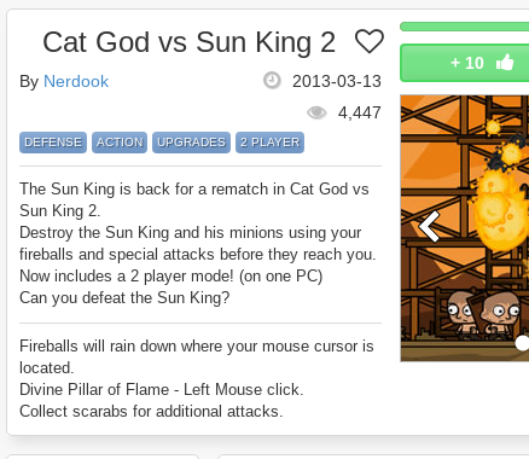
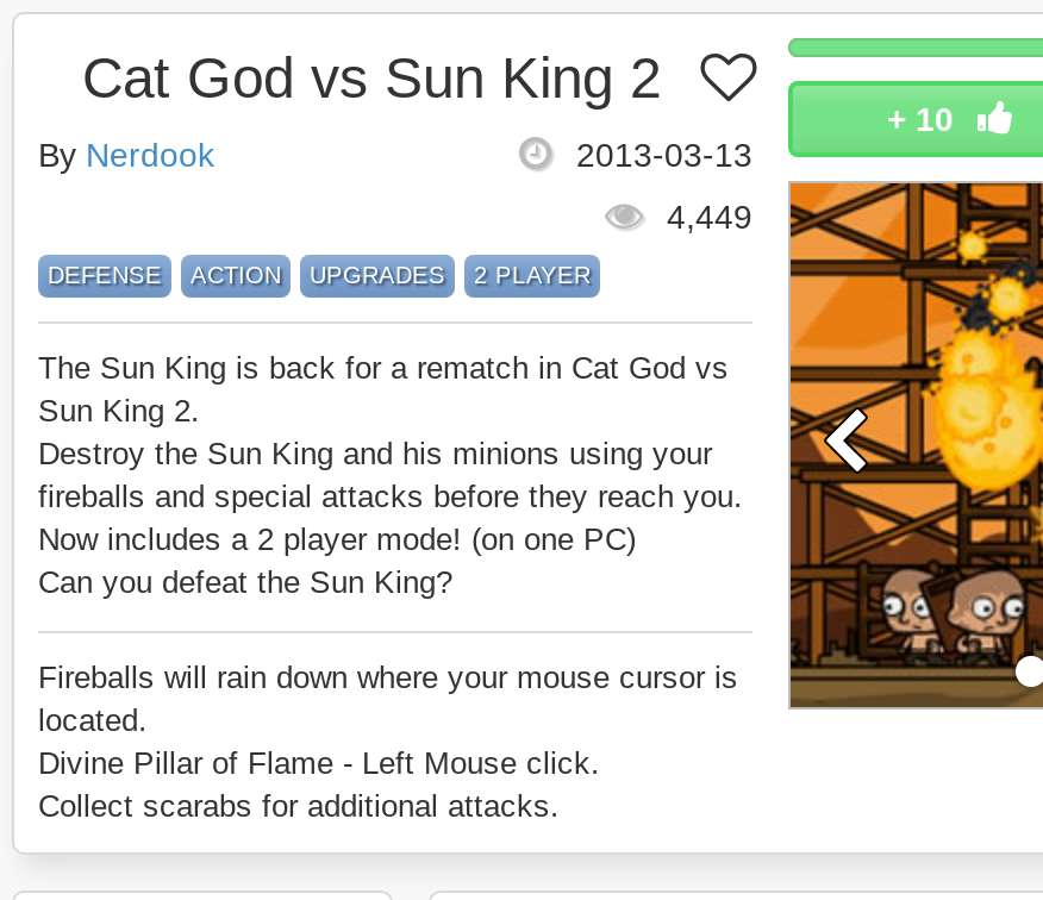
[338,103,382,122] 4,447 -> [667,198,752,236] 4,449

